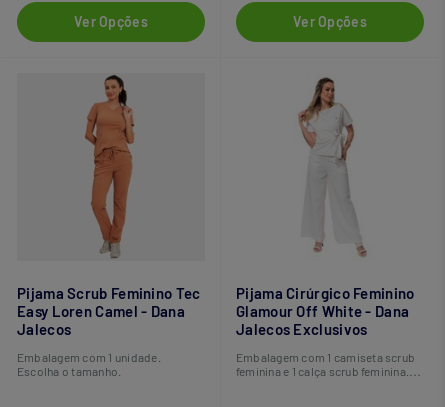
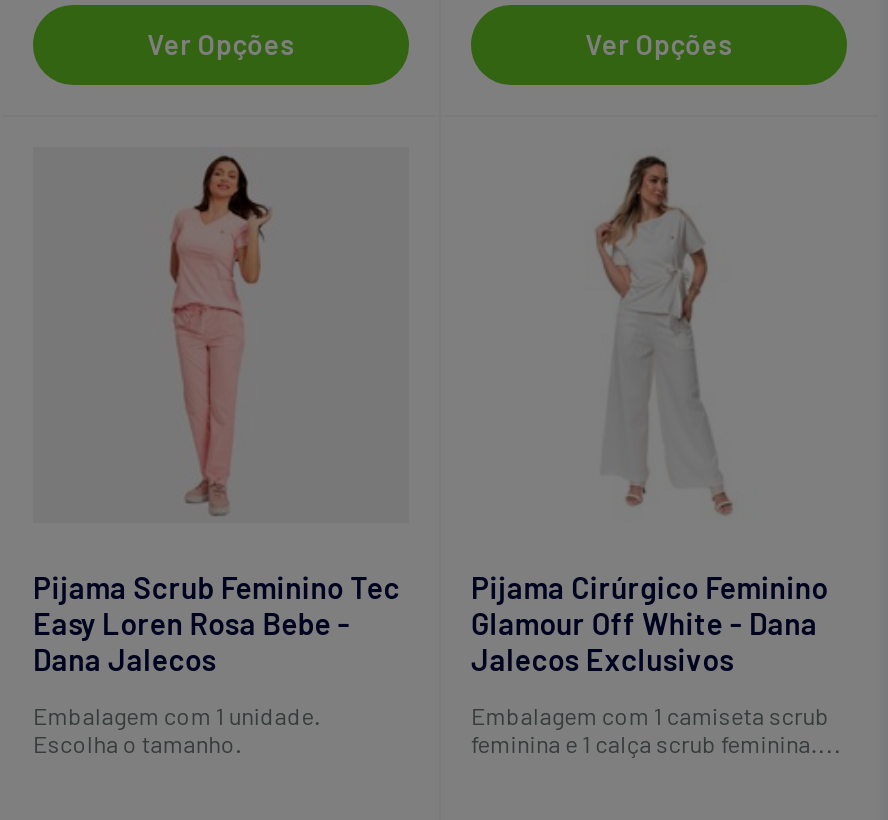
[86,74,136,259] [image] -> [171,151,273,517] [image]
[17,302,185,338] Easy Loren Camel - Dana | Jalecos -> [33,605,350,677] Easy Loren Rosa Bebe - | Dana Jalecos

